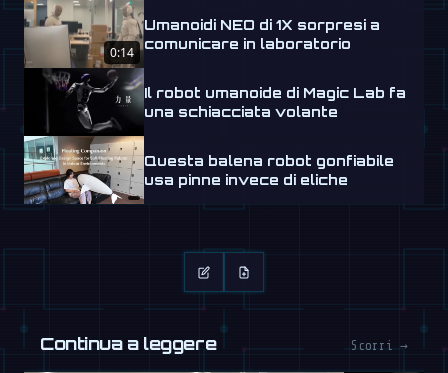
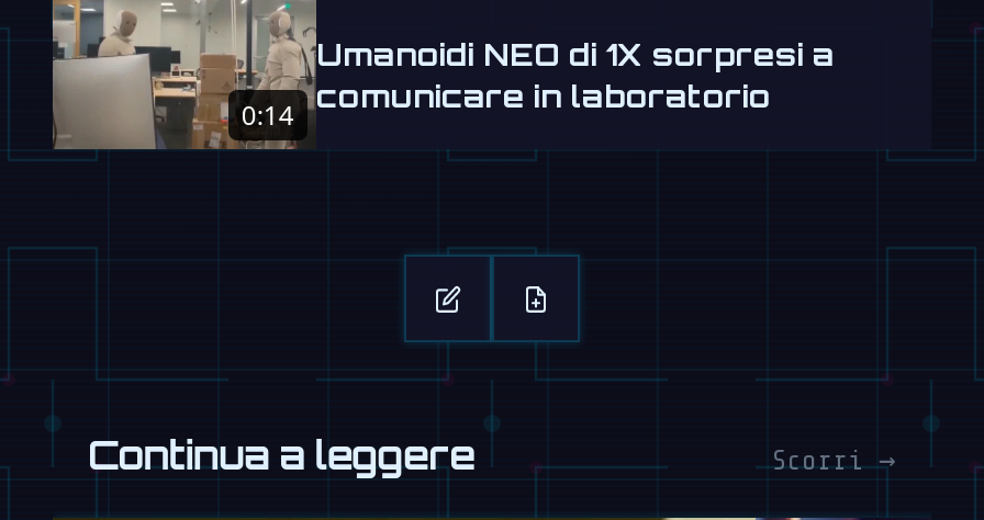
[23,68,406,205] [image] | Il robot umanoide di Magic Lab fa | una schiacciata volante | Questa balena robot gonfiabile | usa pinne invece di eliche -> none

